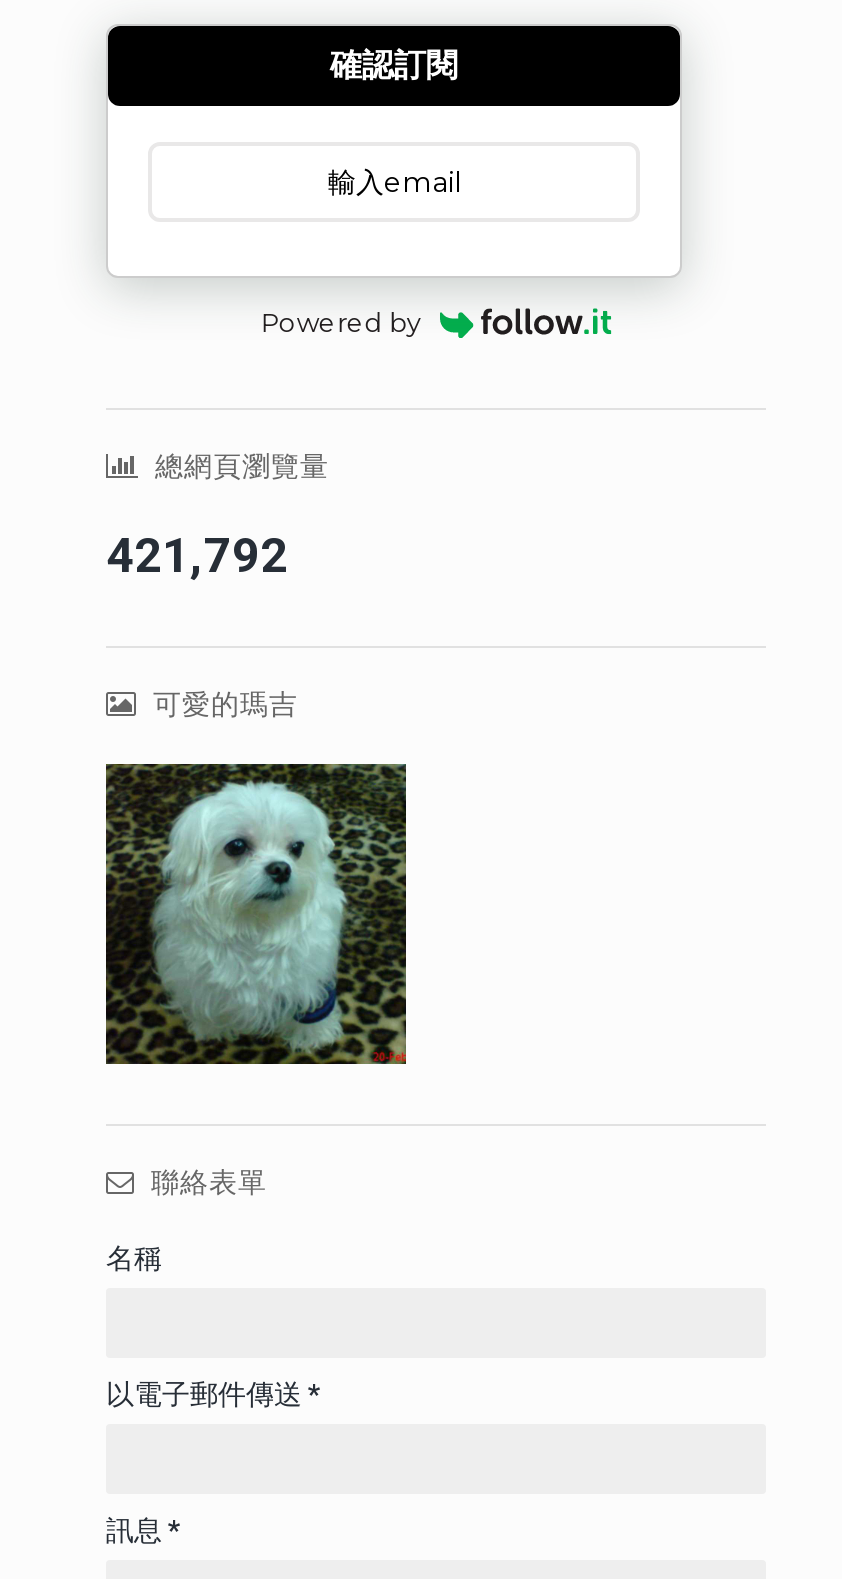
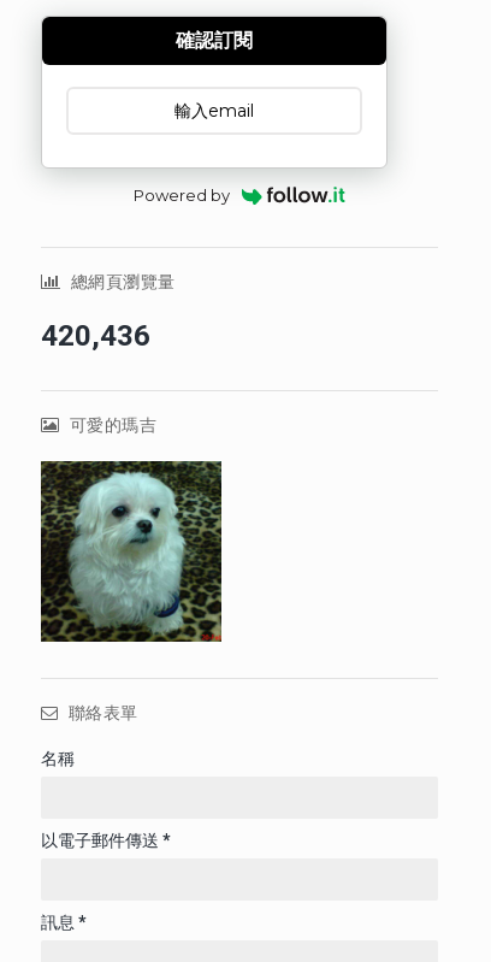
[106,528,288,584] 421,792 -> [41,319,150,353] 420,436

